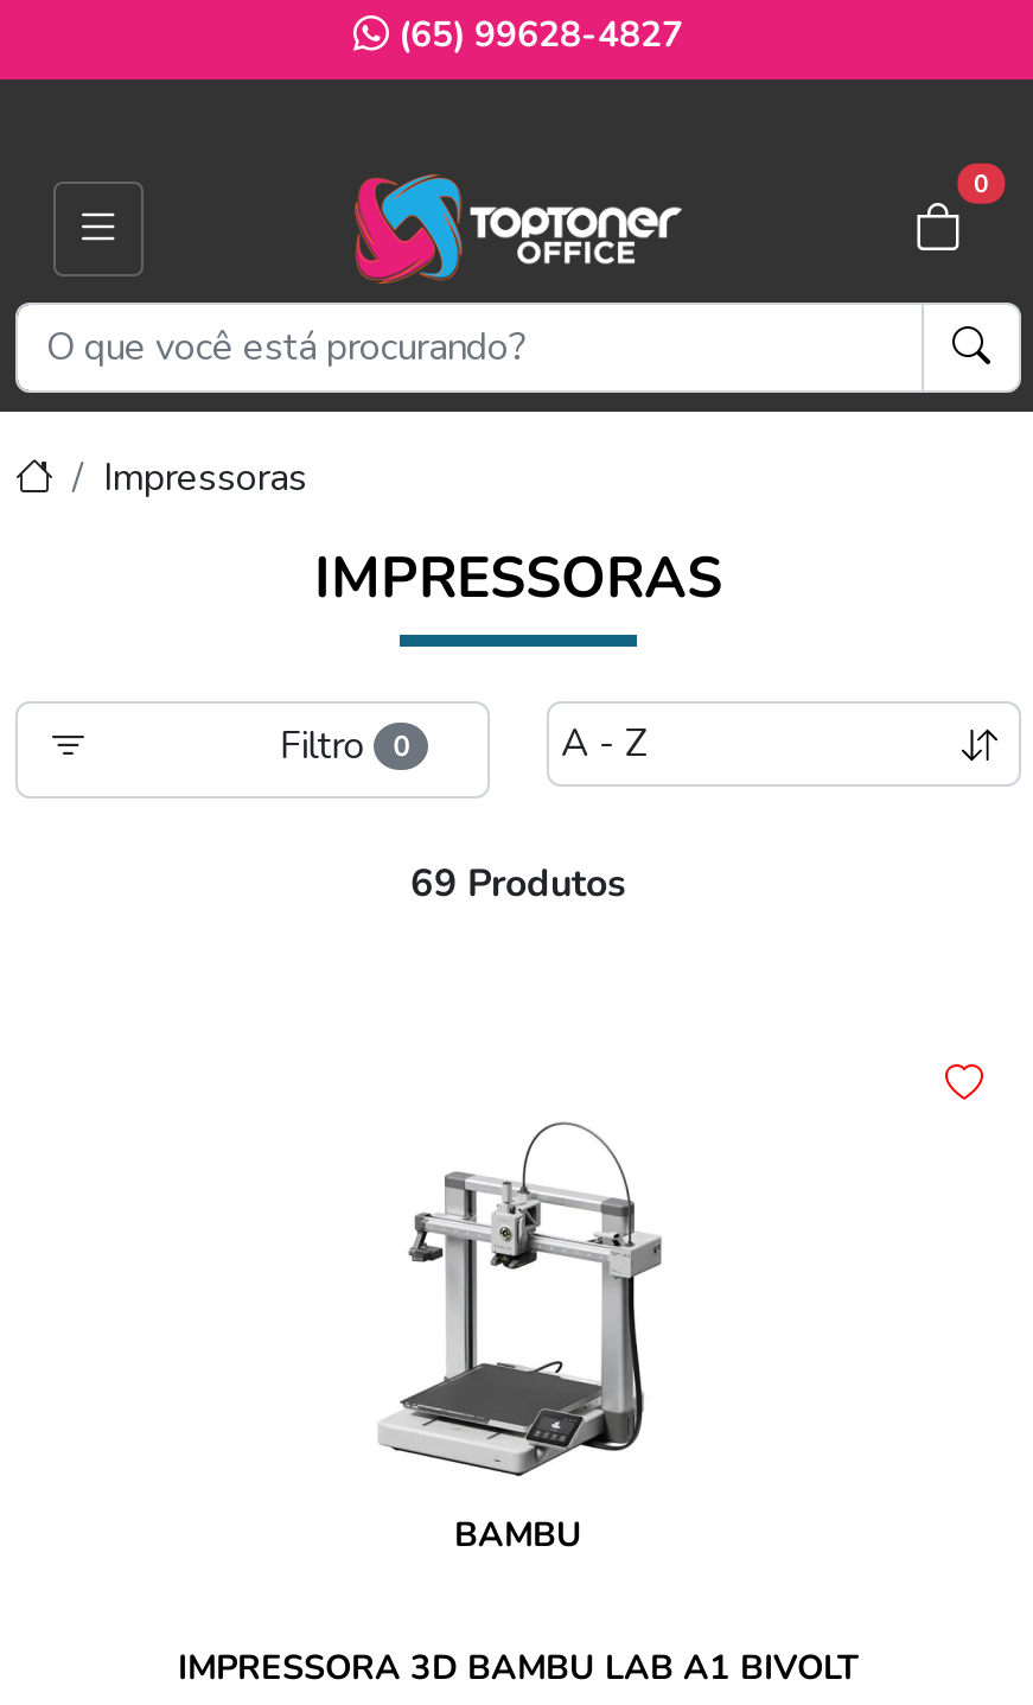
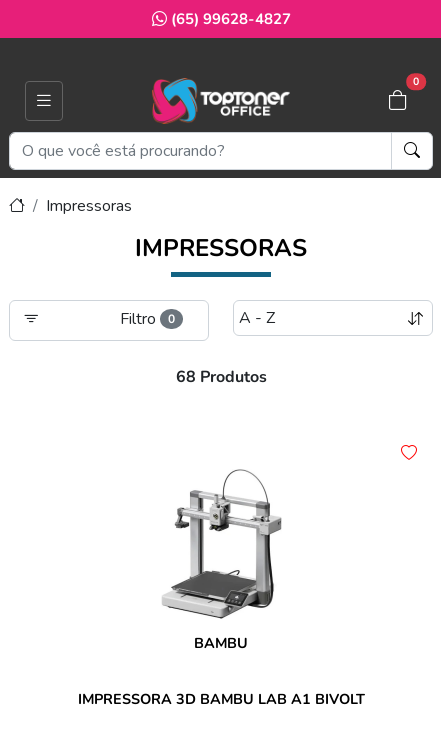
[410,858,626,910] 69 Produtos -> [175,366,266,388] 68 Produtos

